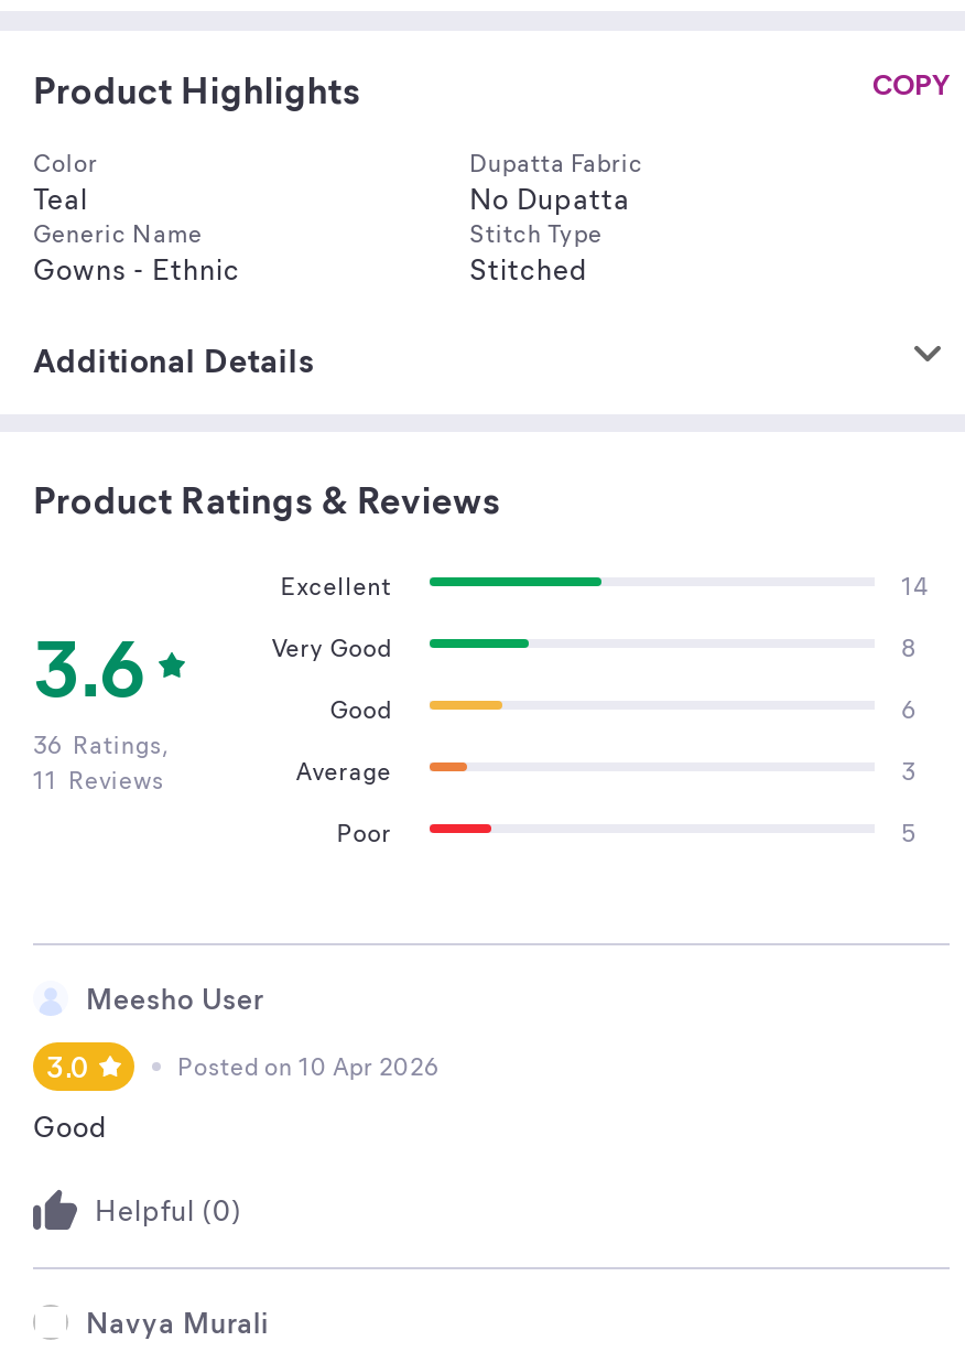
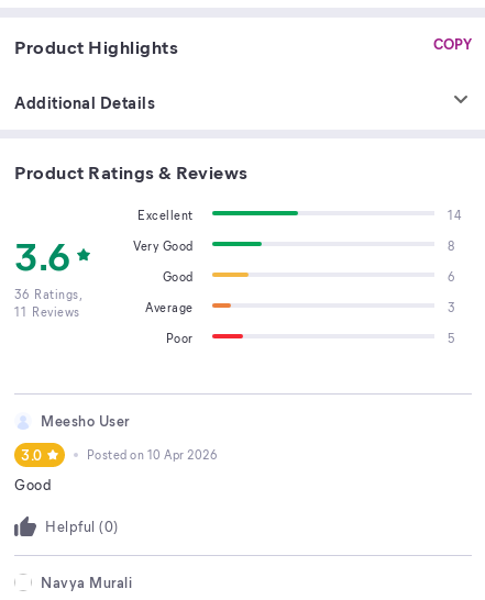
[33,145,98,216] Color | Teal -> none
[33,145,643,286] Dupatta Fabric | No Dupatta | Generic Name | Gowns - Ethnic -> none
[469,216,603,286] Stitch Type | Stitched -> none

